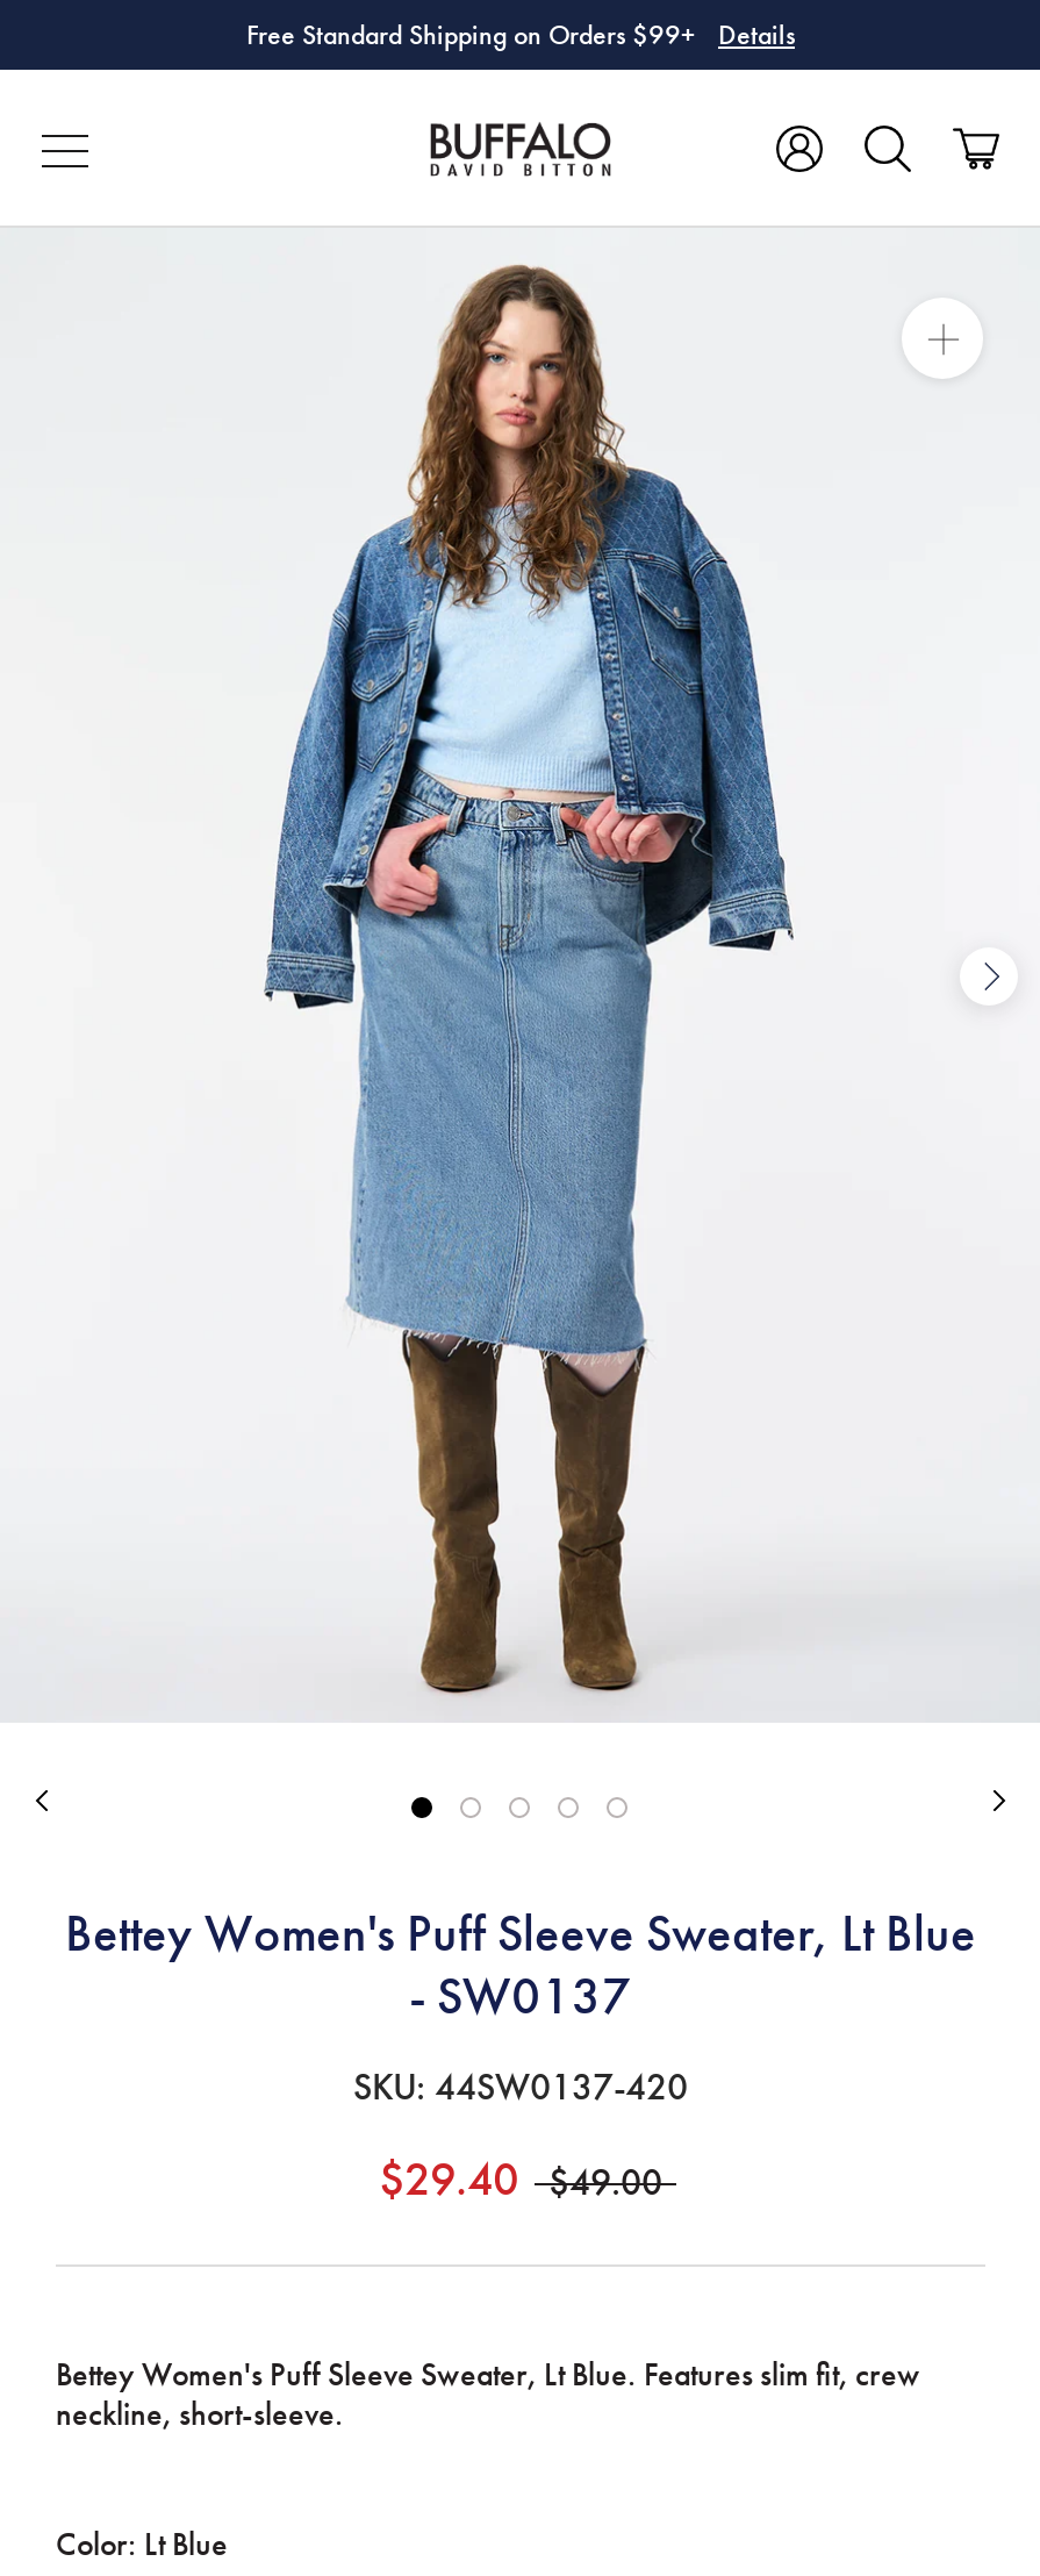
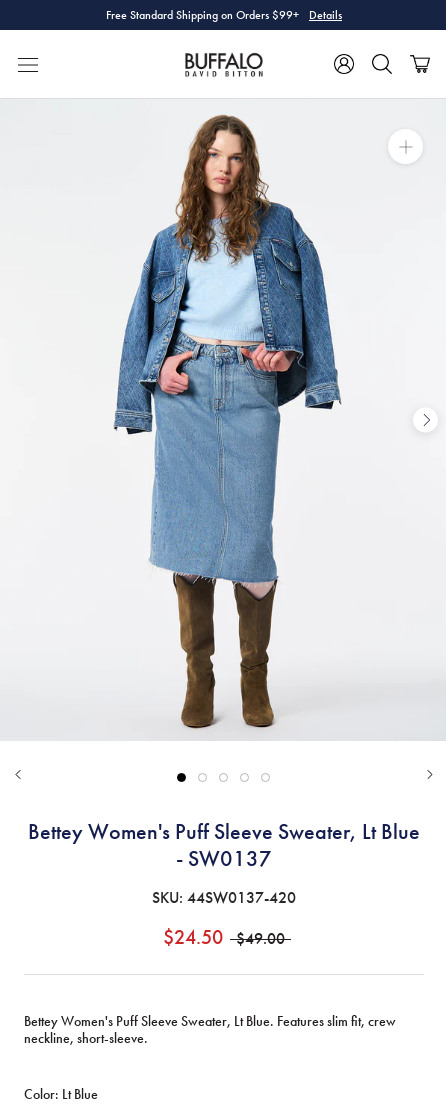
[379,2149,662,2209] $29.40 $49.00 -> [163,924,285,950] $24.50 $49.00

